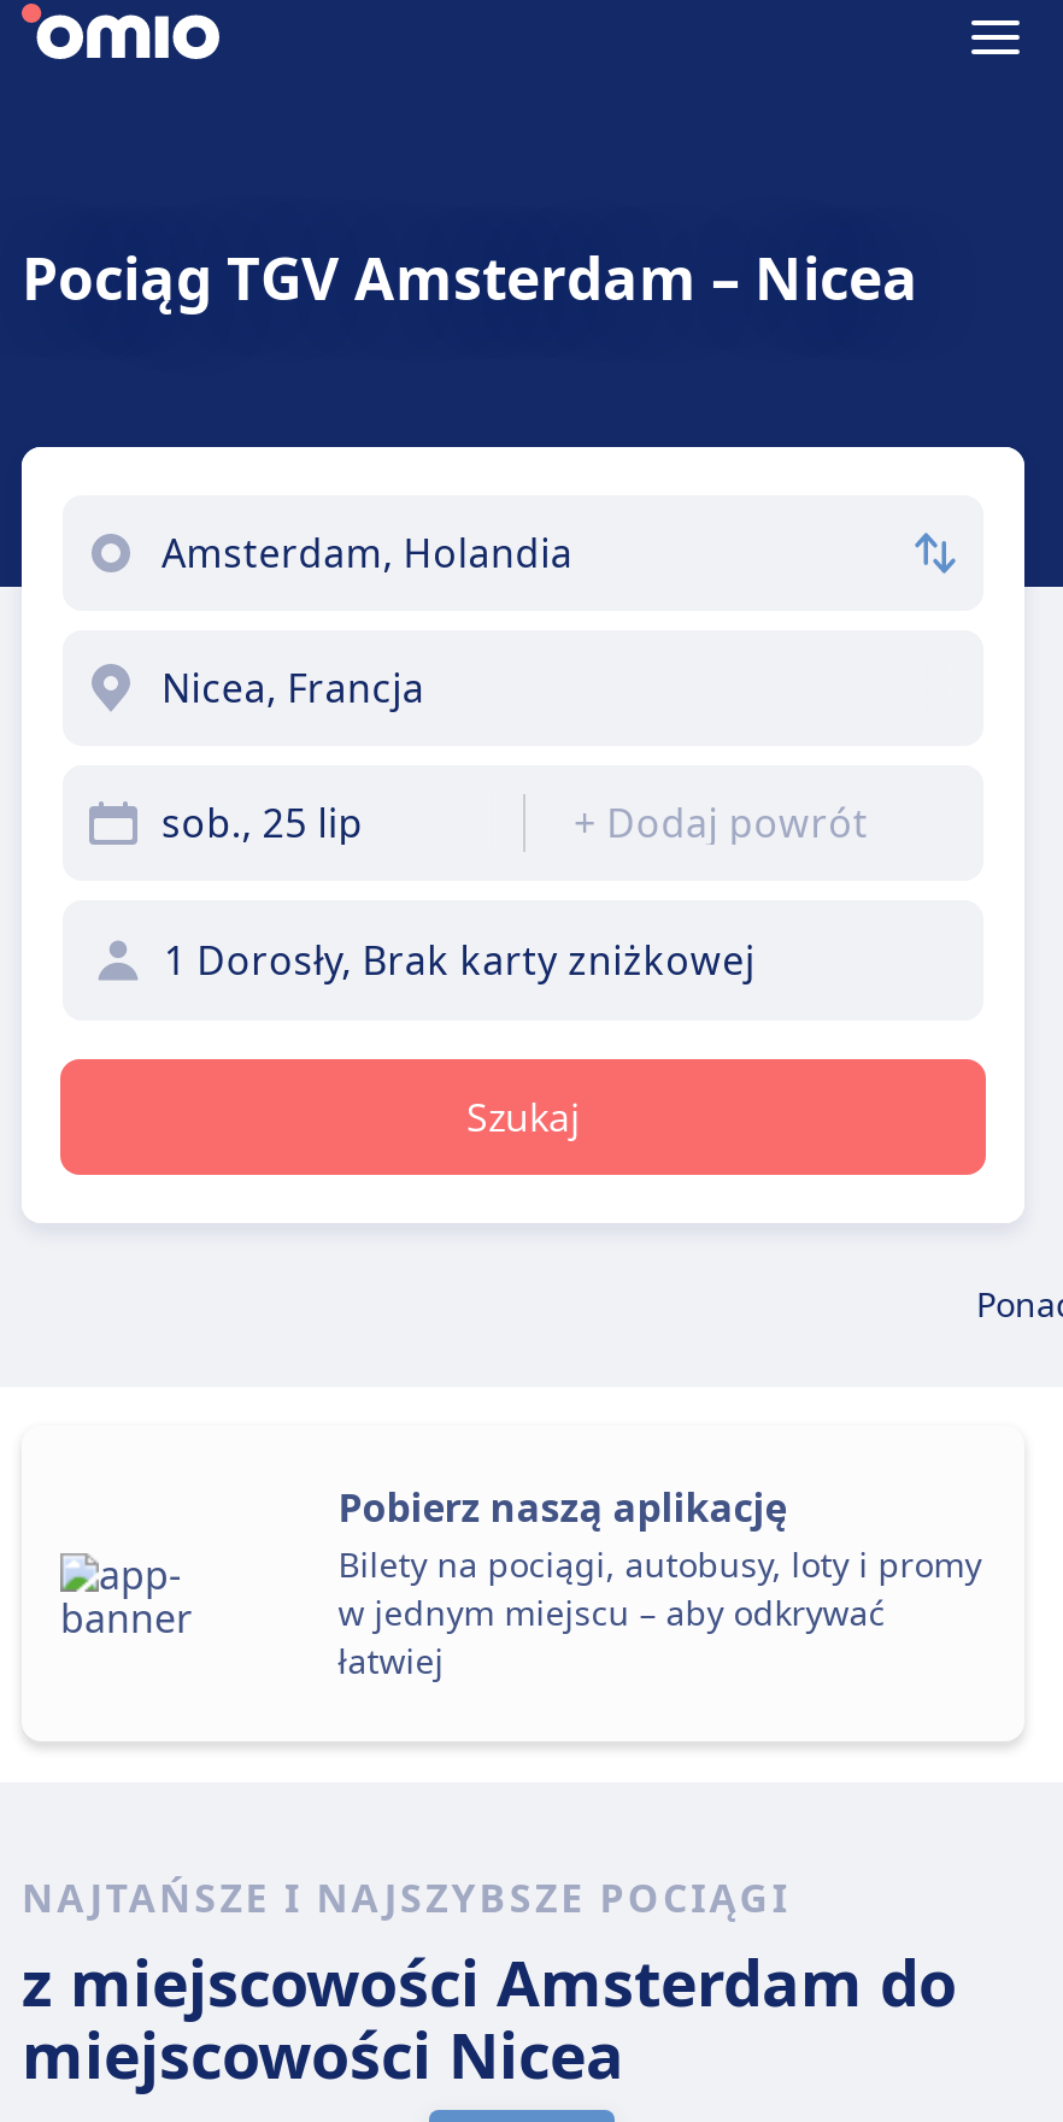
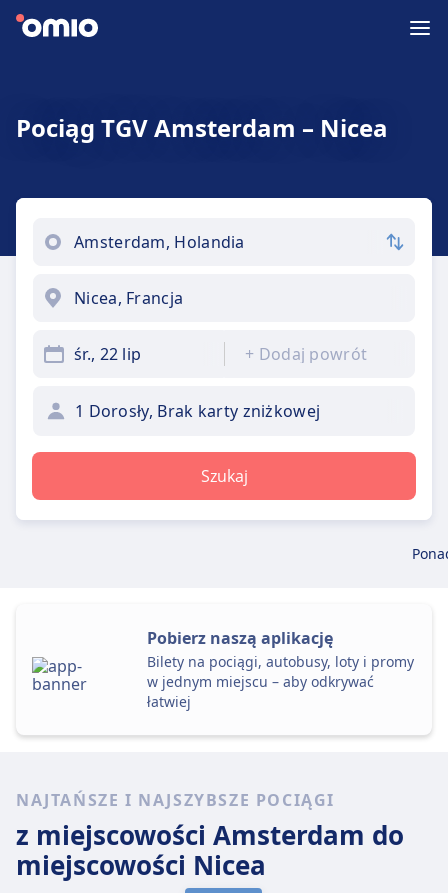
[161,797,363,850] sob., 25 lip -> [74,343,141,365] śr., 22 lip

